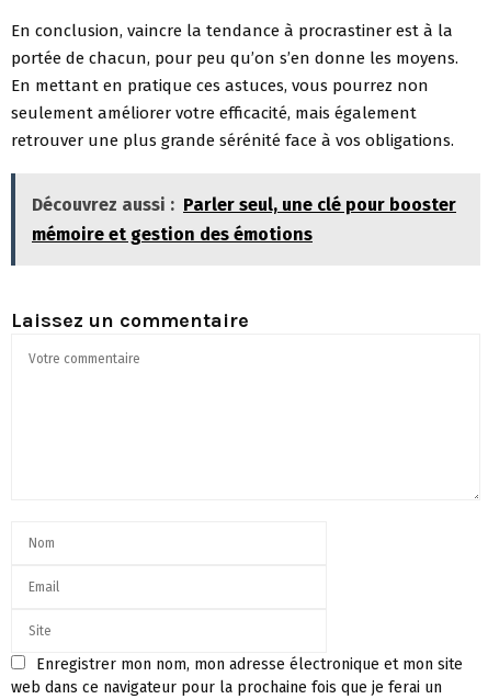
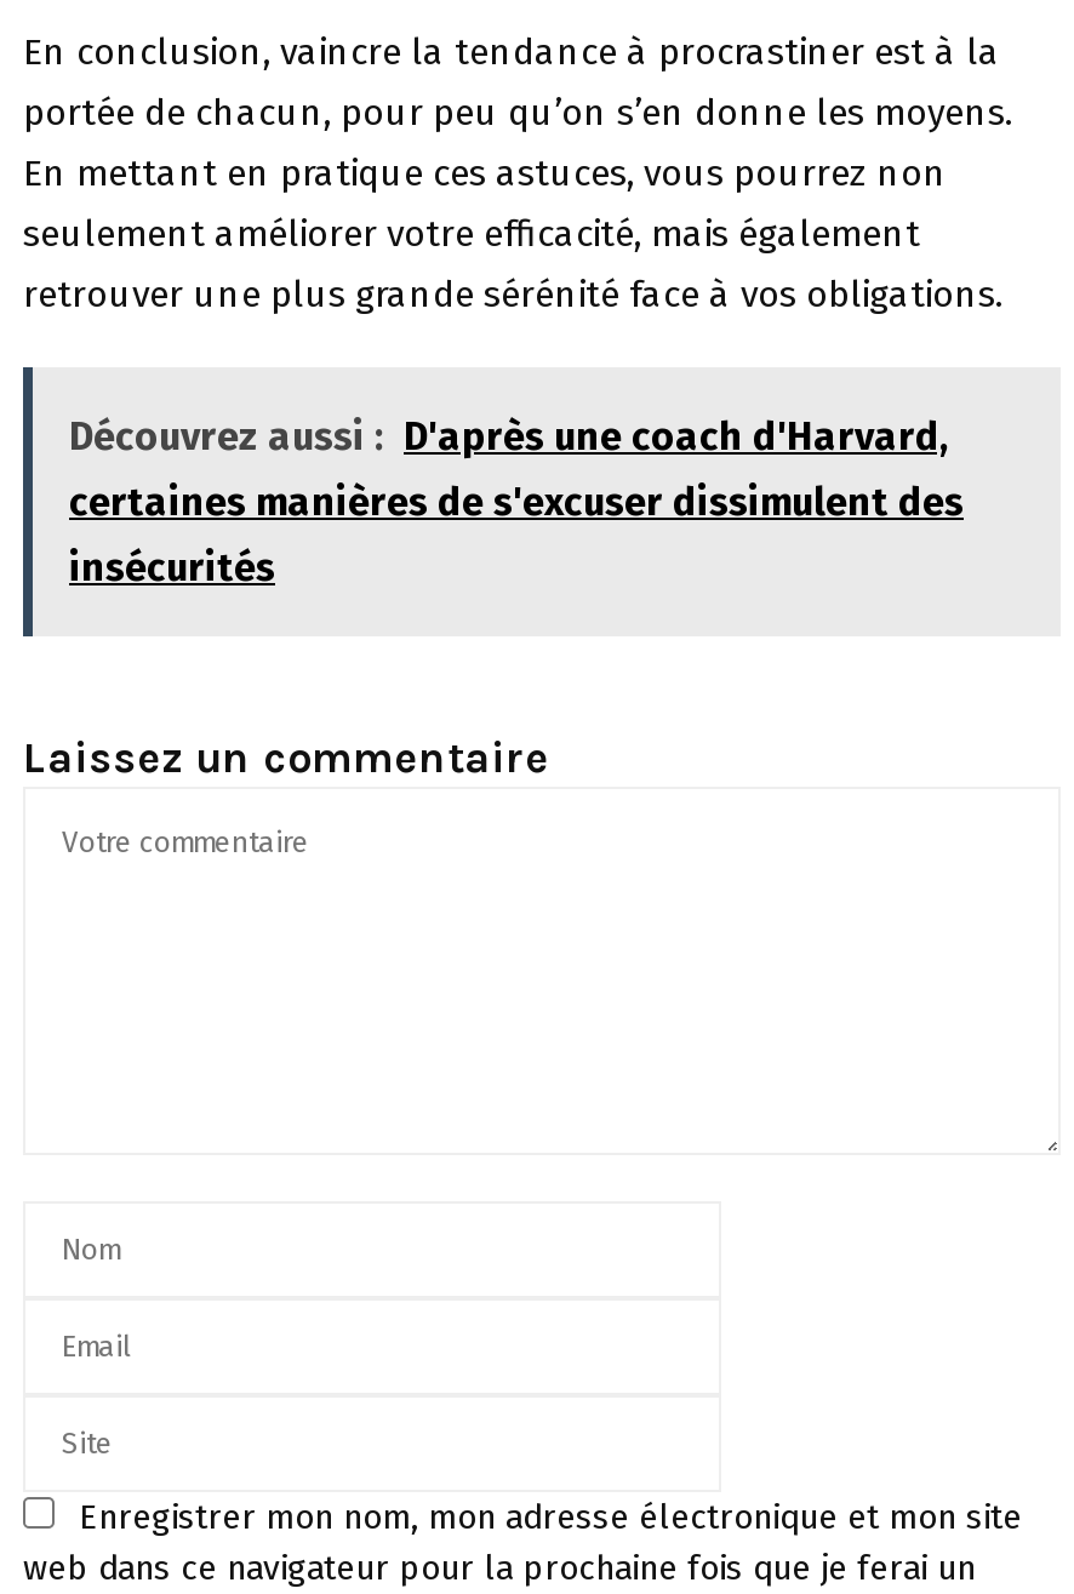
[32,194,456,244] Découvrez aussi : Parler seul, une clé pour booster | mémoire et gestion des émotions -> [69,412,964,589] Découvrez aussi : D'après une coach d'Harvard, | certaines manières de s'excuser dissimulent des | insécurités

